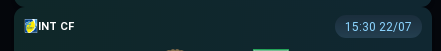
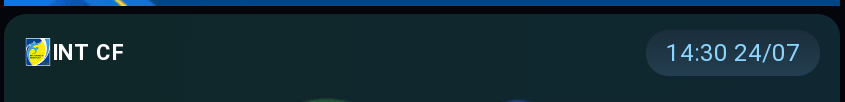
[345,20,412,34] 15:30 22/07 -> [666,39,800,67] 14:30 24/07

